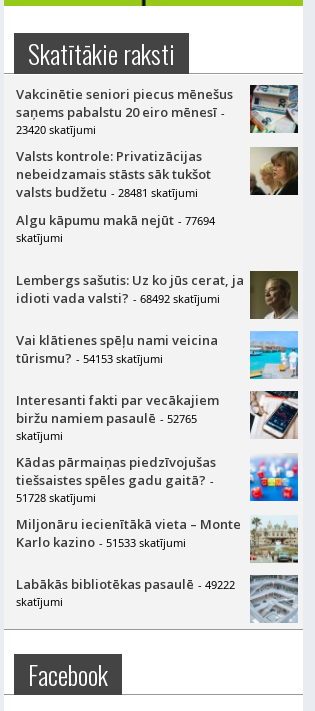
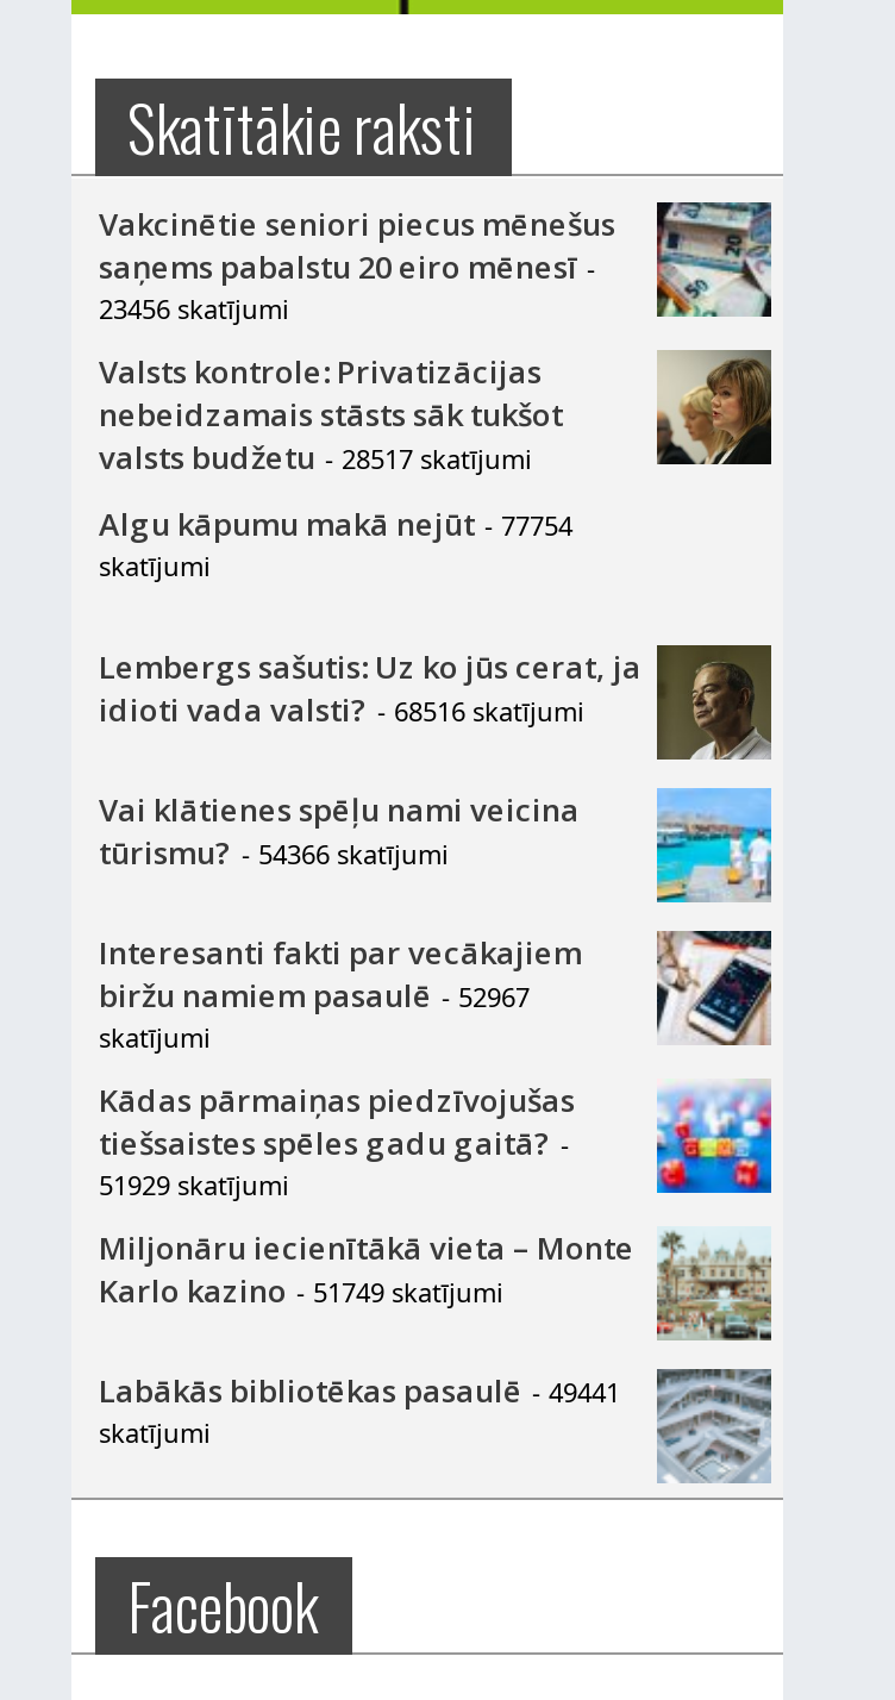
[15,122,95,137] 23420 skatījumi -> [99,291,289,327] 23456 skatījumi
[15,183,197,201] valsts budžetu - 28481 skatījumi -> [99,436,532,479] valsts budžetu - 28517 skatījumi
[15,211,214,229] Algu kāpumu makā nejūt - 77694 -> [99,503,572,546] Algu kāpumu makā nejūt - 77754
[15,289,219,307] idioti vada valsti? - 68492 skatījumi -> [99,689,584,731] idioti vada valsti? - 68516 skatījumi
[15,349,162,367] tūrismu? - 54153 skatījumi -> [99,831,449,874] tūrismu? - 54366 skatījumi
[15,409,196,427] biržu namiem pasaulē - 52765 -> [99,974,530,1017] biržu namiem pasaulē - 52967
[15,490,95,505] 51728 skatījumi -> [99,1167,289,1203] 51929 skatījumi
[15,533,185,551] Karlo kazino - 51533 skatījumi -> [99,1270,503,1312] Karlo kazino - 51749 skatījumi
[15,575,234,593] Labākās bibliotēkas pasaulē - 49222 -> [99,1370,620,1412] Labākās bibliotēkas pasaulē - 49441

